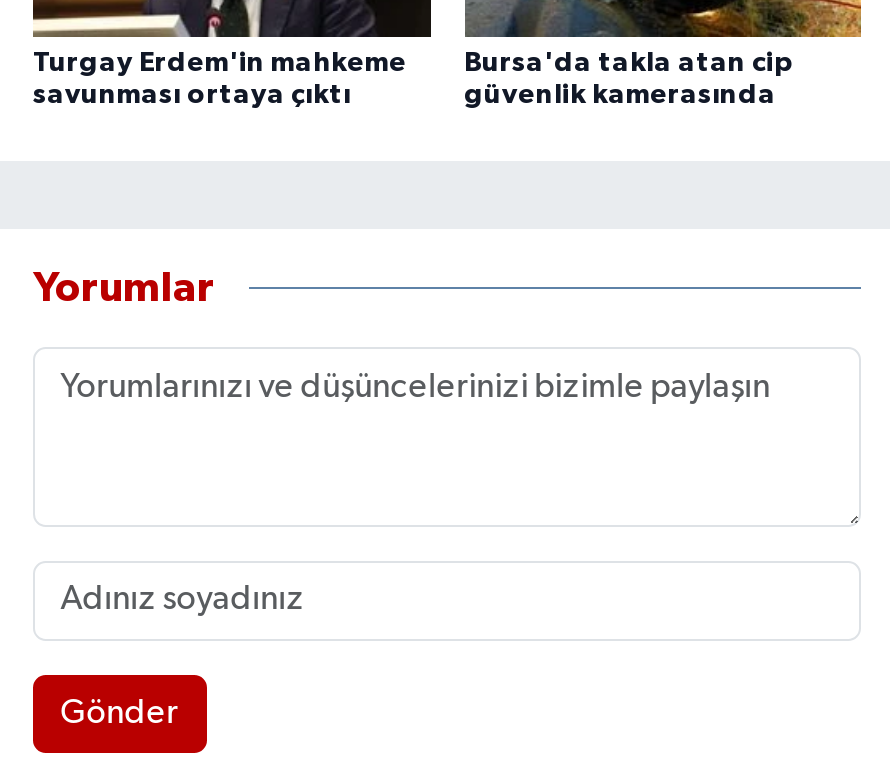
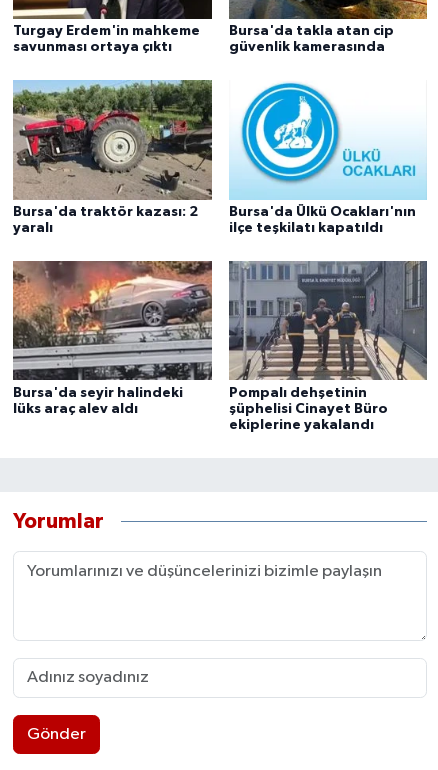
none -> [12,260,213,416] [image] | Bursa'da seyir halindeki | lüks araç alev aldı
none -> [13,79,213,235] [image] | Bursa'da traktör kazası: 2 | yaralı
none -> [228,82,427,235] [image] | Bursa'da Ülkü Ocakları'nın | ilçe teşkilatı kapatıldı
none -> [228,260,428,432] [image] | Pompalı dehşetinin | şüphelisi Cinayet Büro | ekiplerine yakalandı

